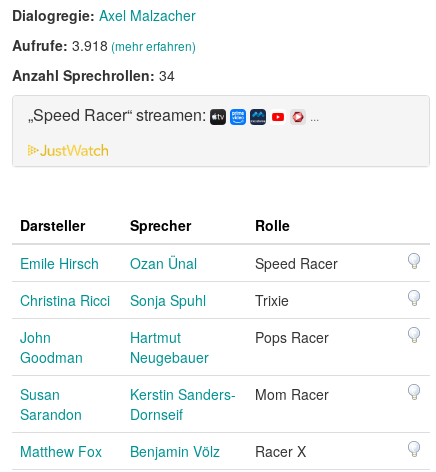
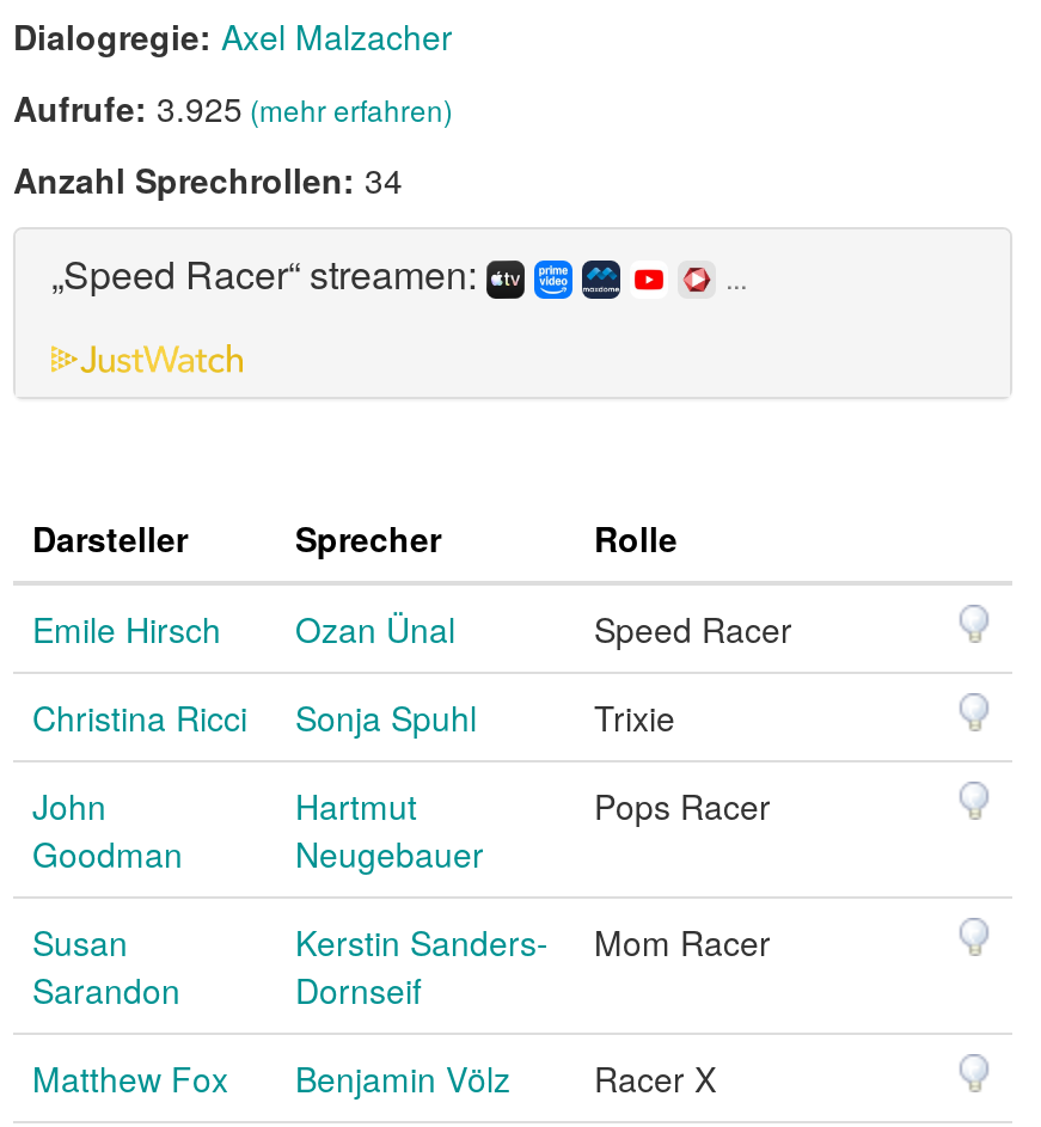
[12,35,196,55] Aufrufe: 3.918 (mehr erfahren) -> [13,84,453,131] Aufrufe: 3.925 (mehr erfahren)

